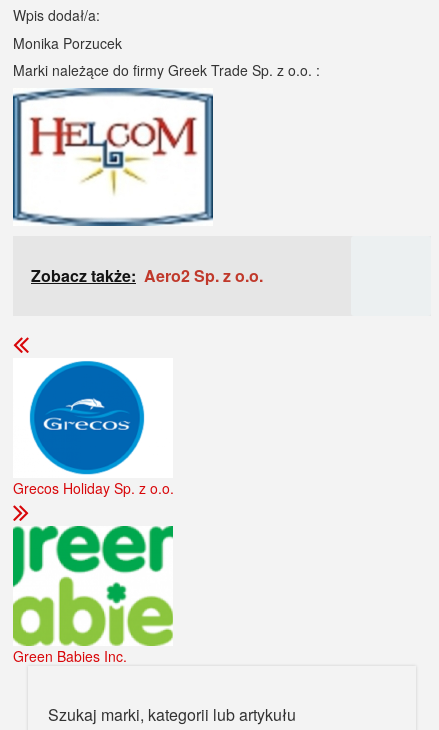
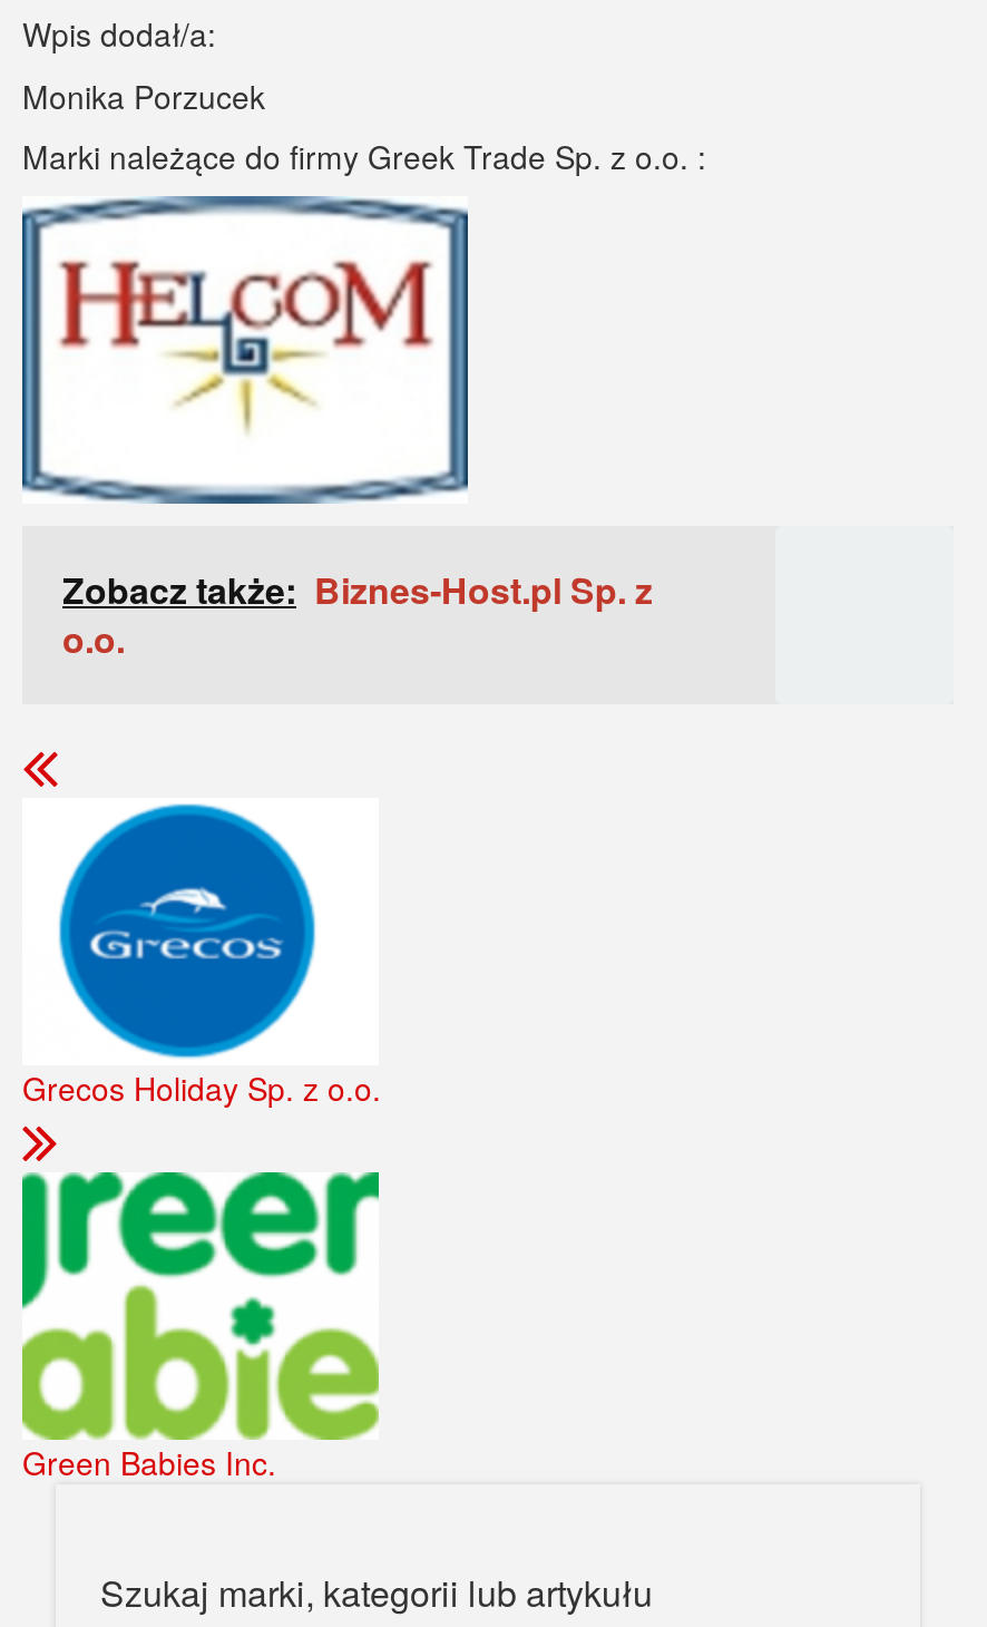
[31,264,263,287] Zobacz także: Aero2 Sp. z o.o. -> [62,564,653,664] Zobacz także: Biznes-Host.pl Sp. z | o.o.

